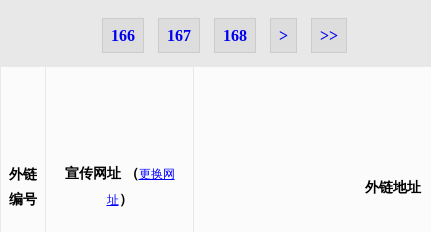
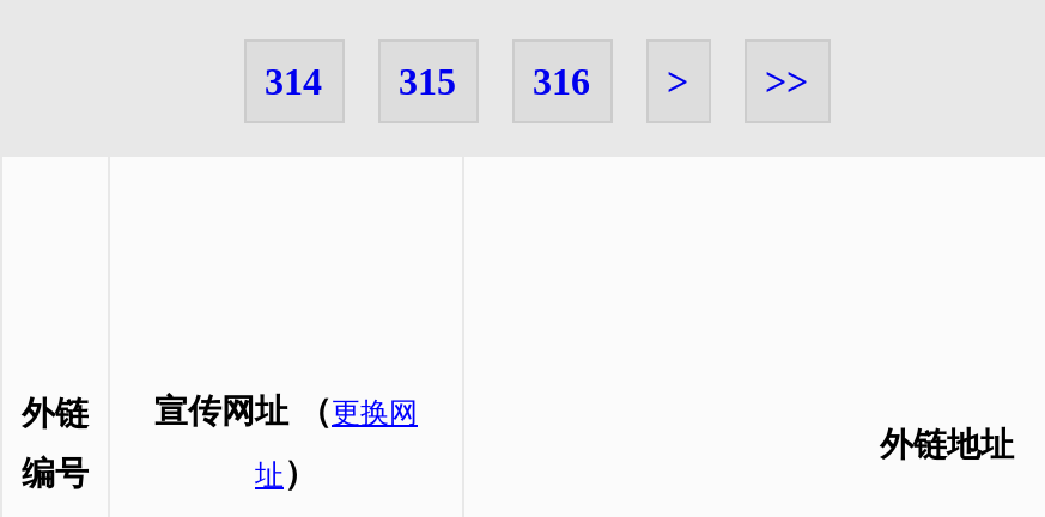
[110,27,134,44] 166 -> [265,61,322,102] 314
[166,27,190,44] 167 -> [399,61,456,102] 315
[222,27,246,44] 168 -> [533,61,590,102] 316

